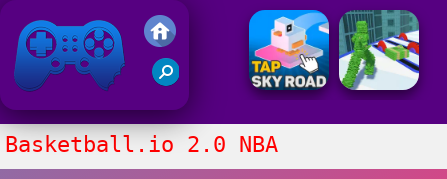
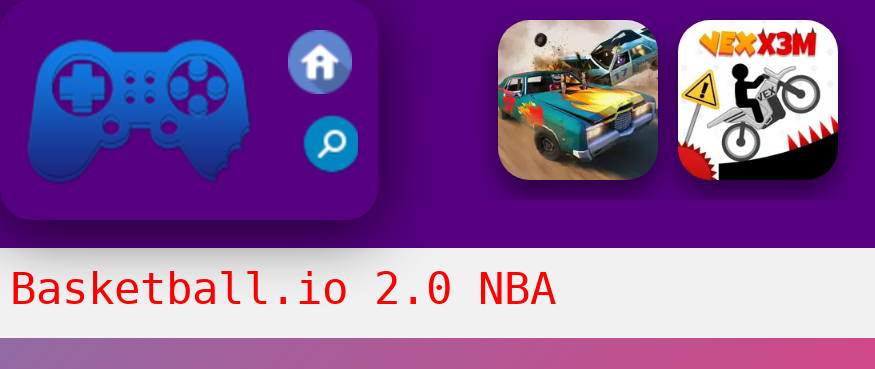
[248,9,330,90] [image] -> [496,18,660,182] [image]
[338,10,420,91] [image] -> [676,18,840,182] [image]

